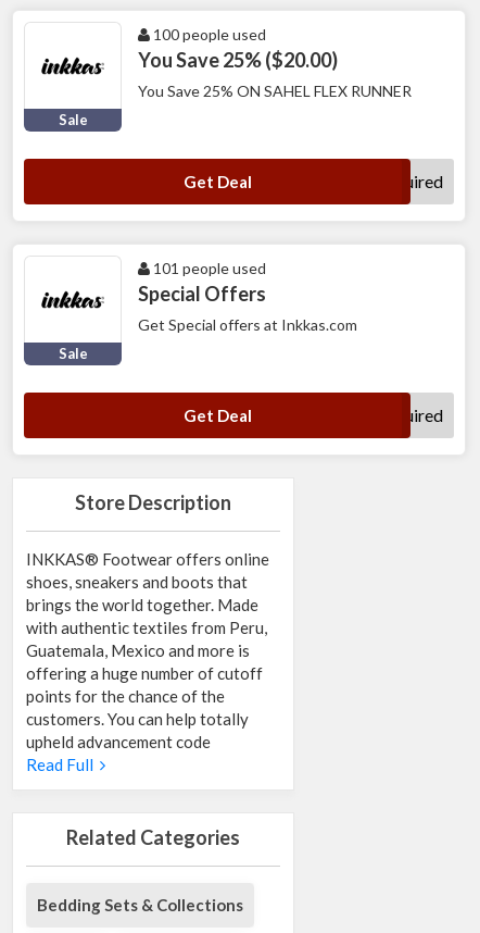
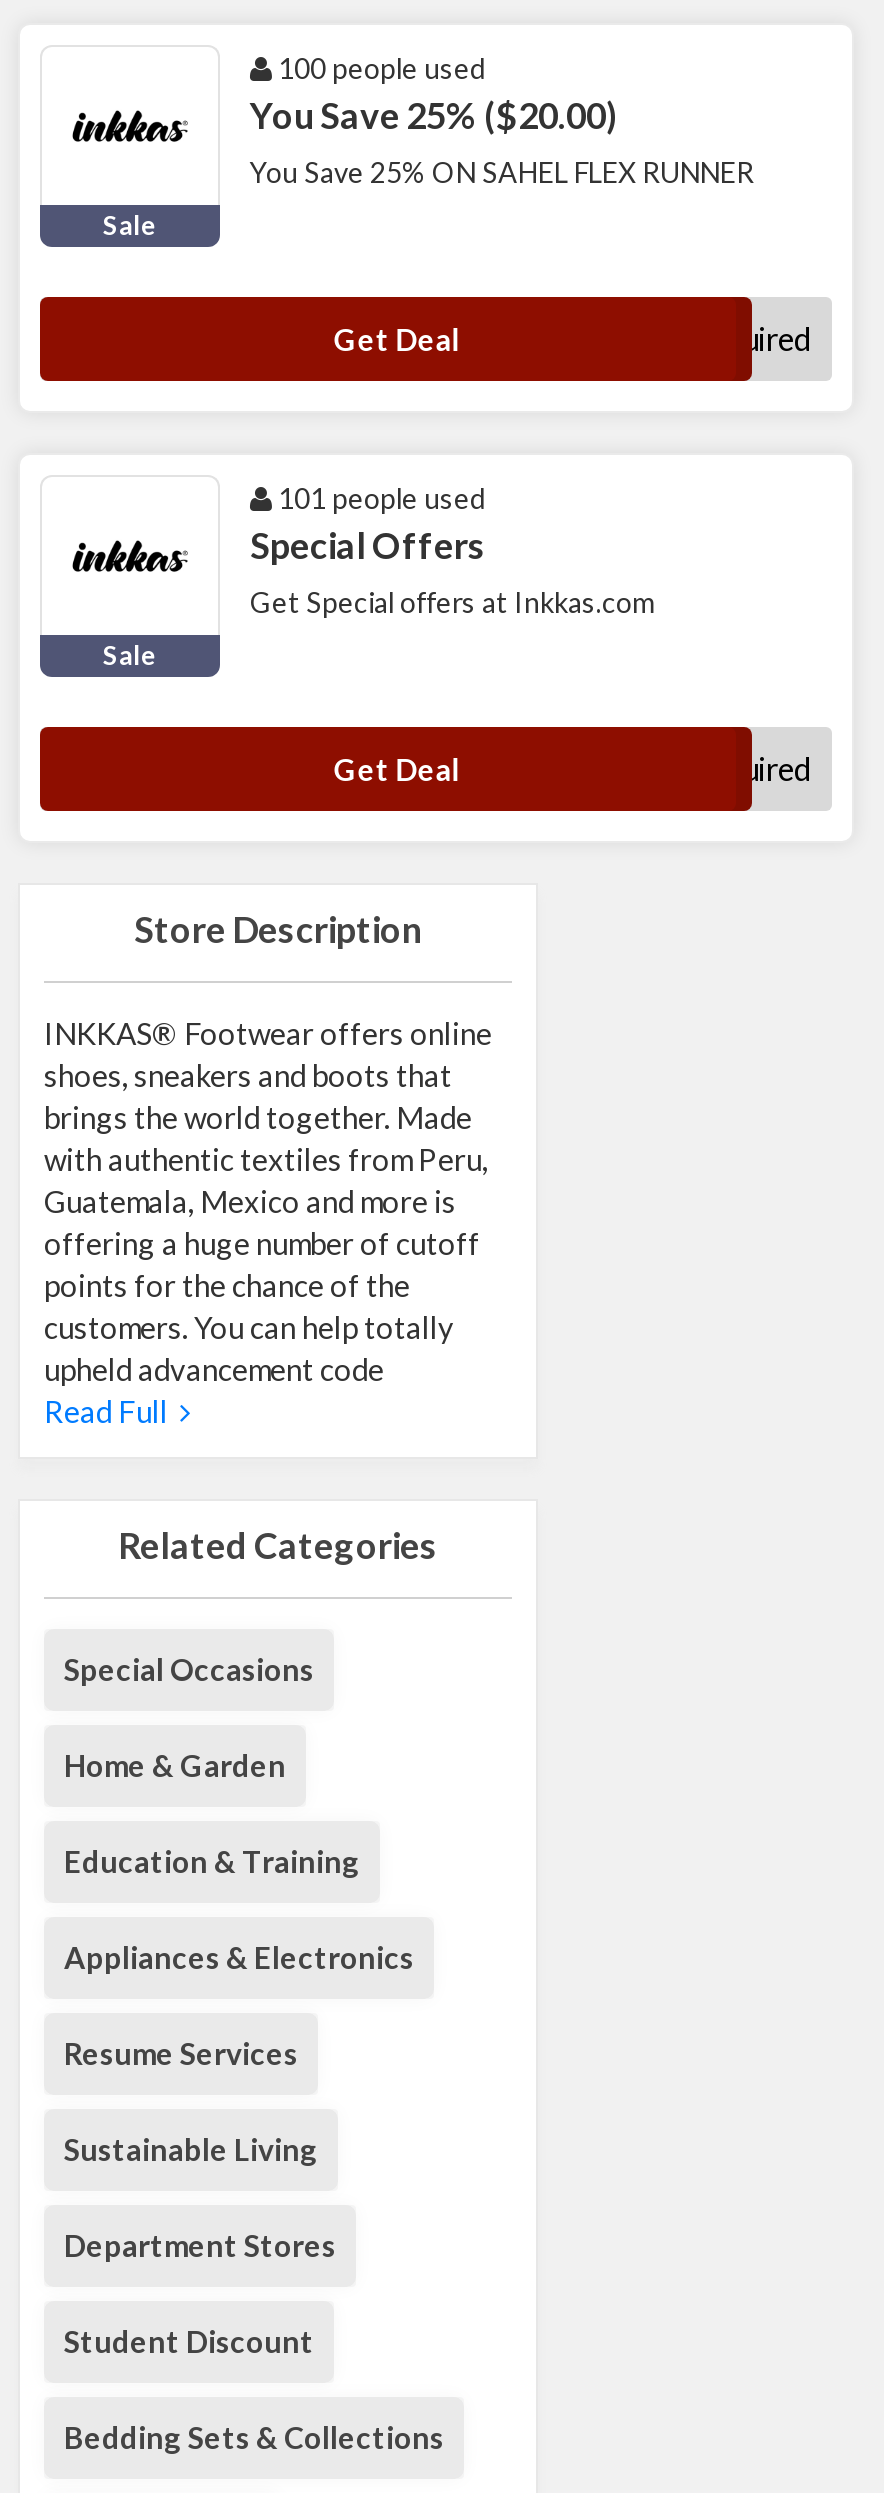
none -> [64,1651,414,2359] Special Occasions | Home & Garden | Education & Training | Appliances & Electronics | Resume Services | Sustainable Living | Department Stores | Student Discount

